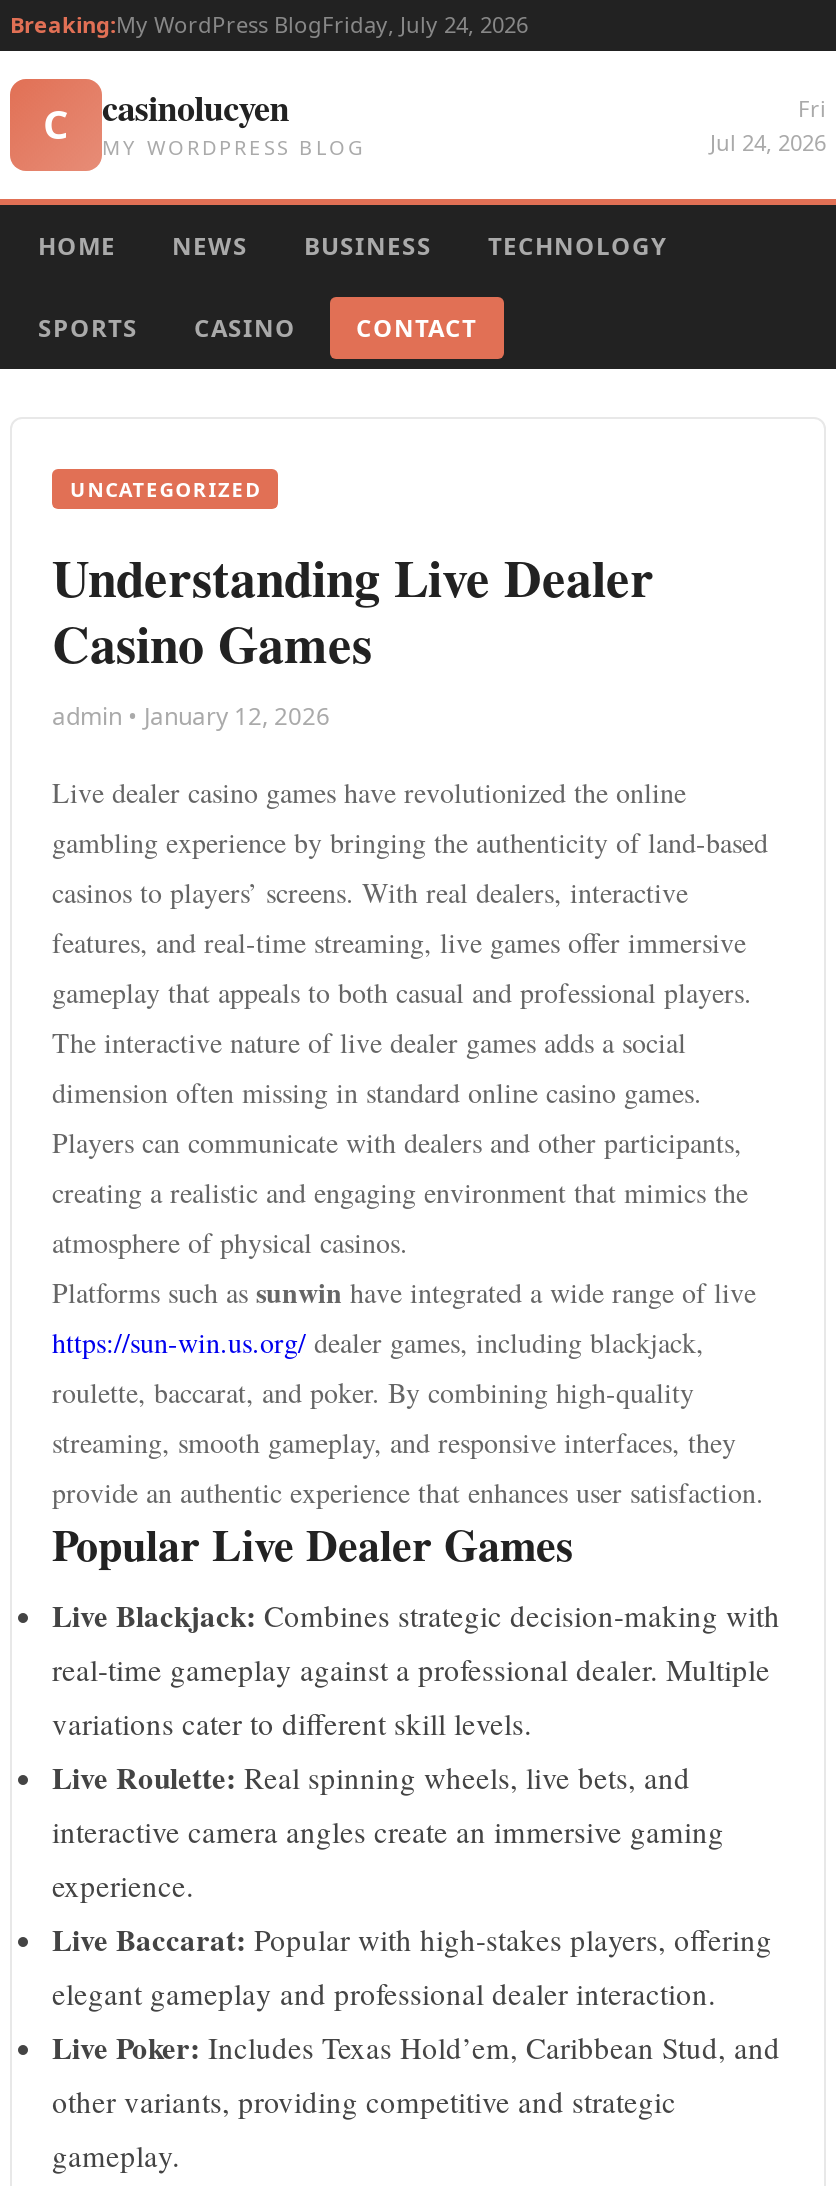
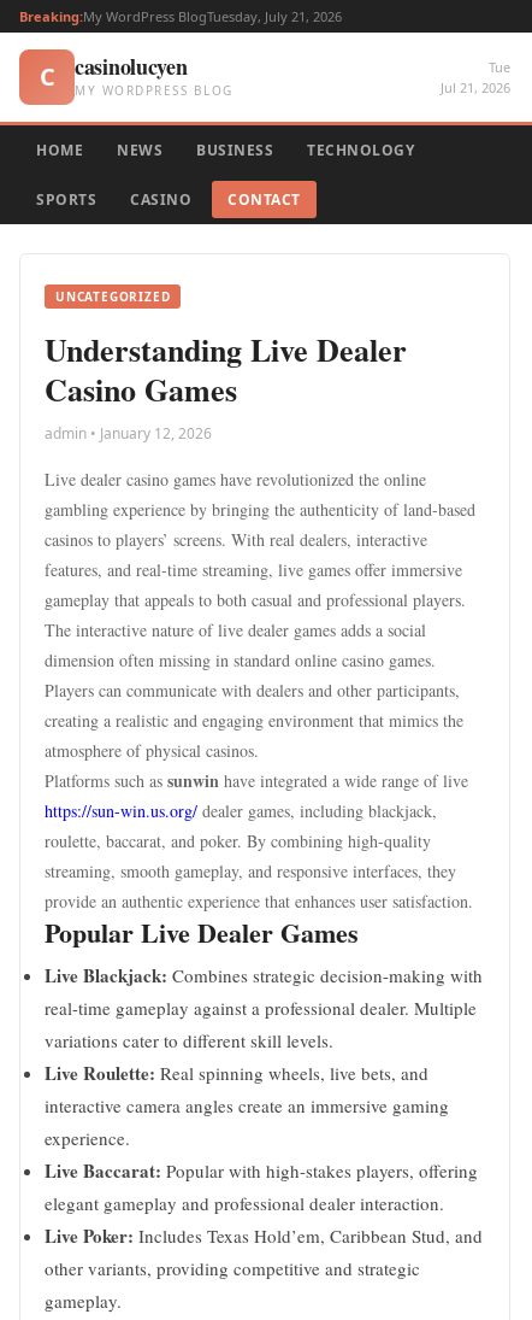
[10,9,528,39] Breaking:My WordPress BlogFriday, July 24, 2026 -> [19,7,342,25] Breaking:My WordPress BlogTuesday, July 21, 2026
[710,93,826,157] Fri | Jul 24, 2026 -> [441,58,510,96] Tue | Jul 21, 2026

